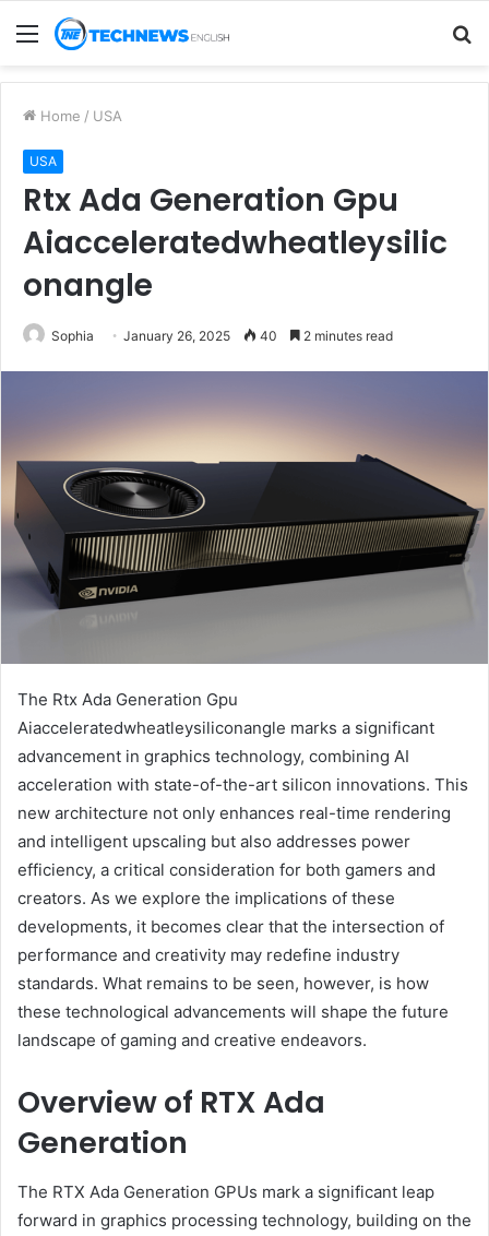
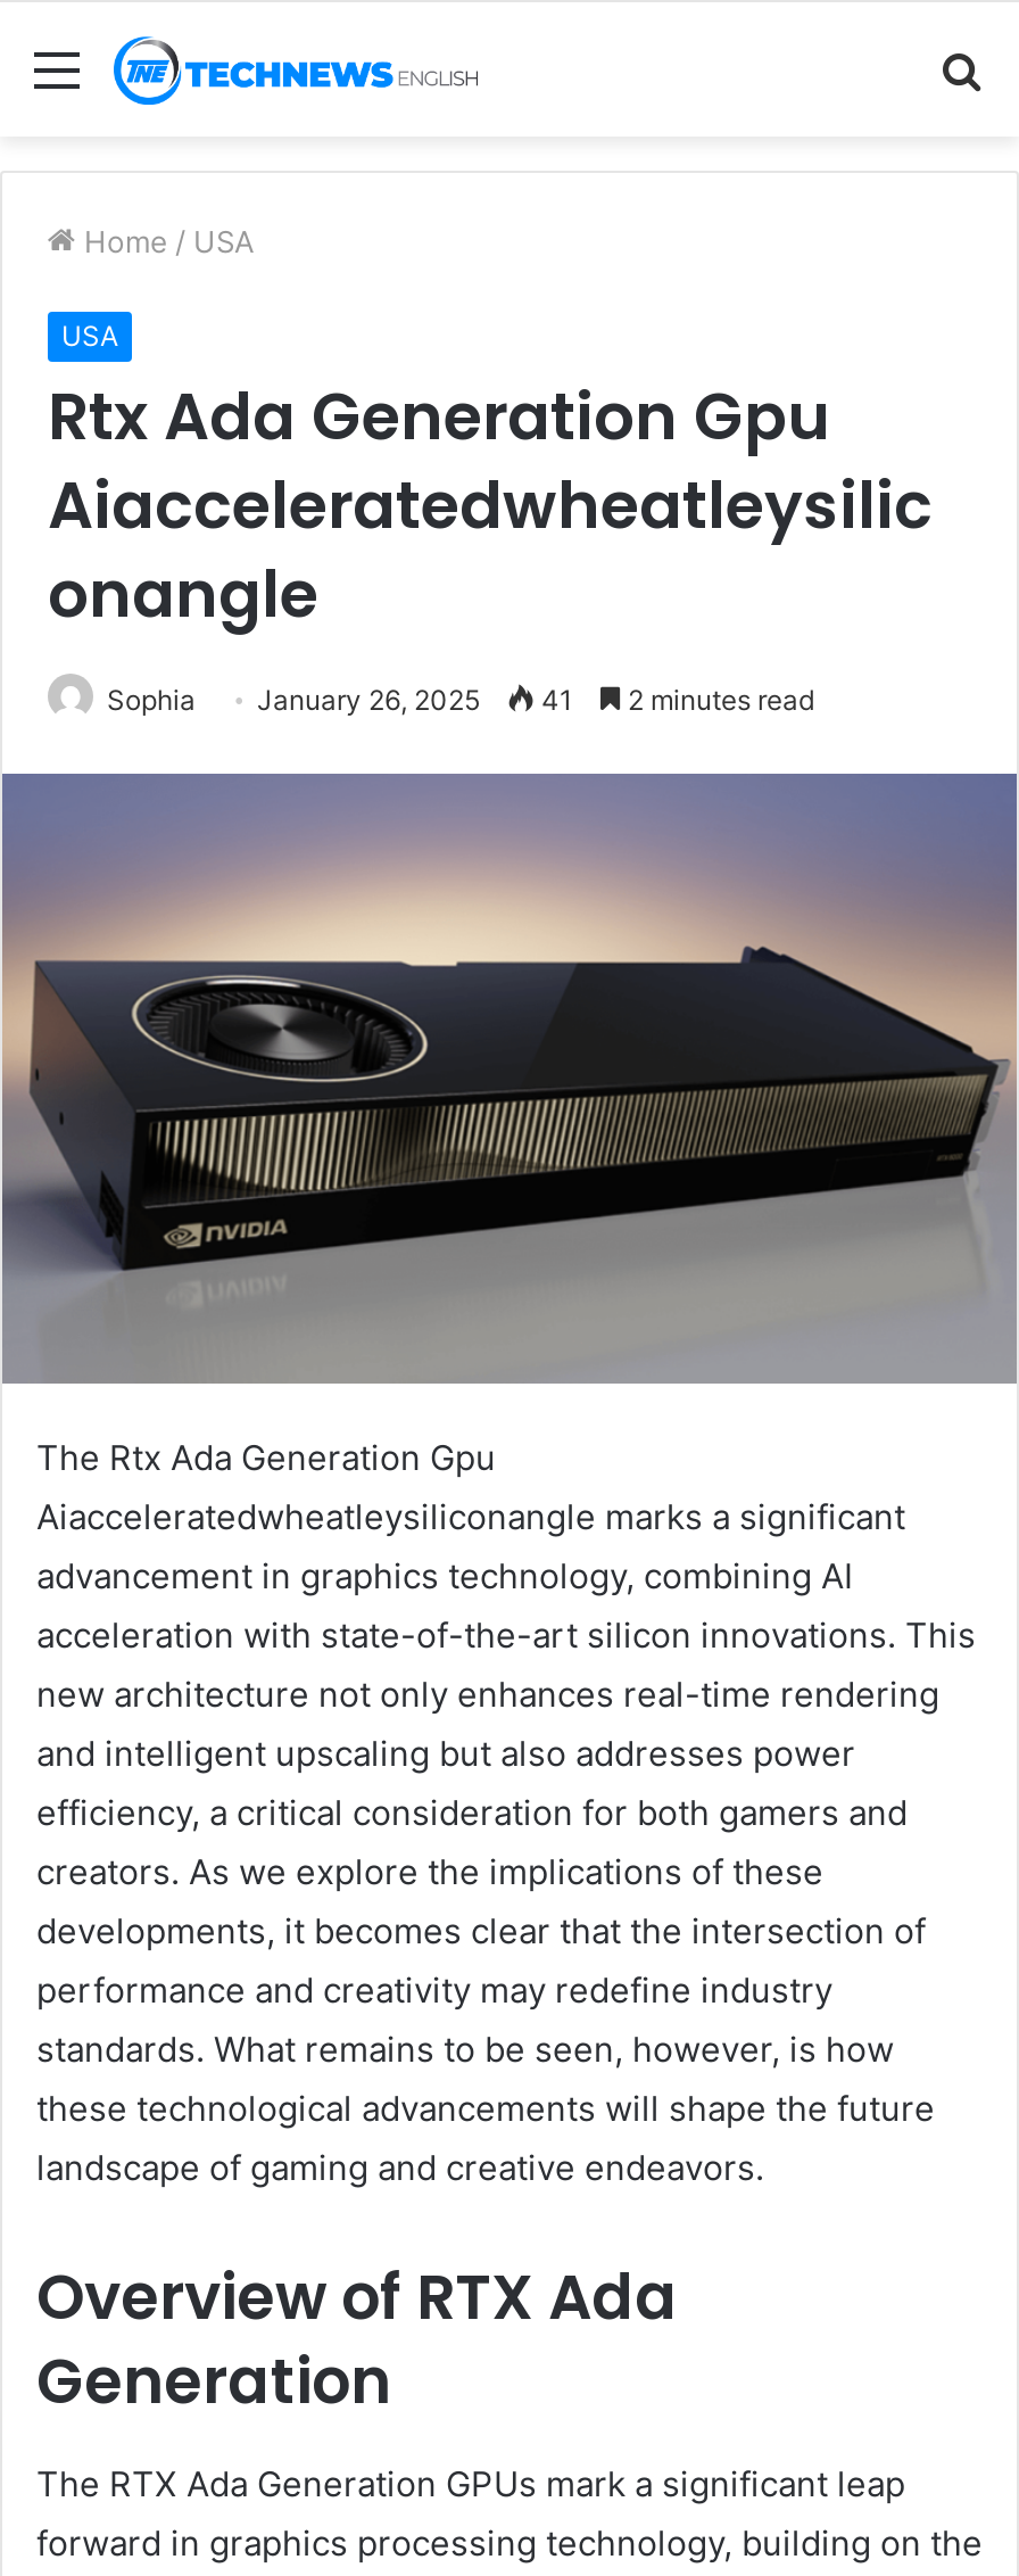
[51,327,393,344] Sophia January 26, 2025 40 2 minutes read -> [107,682,814,716] Sophia January 26, 2025 41 2 minutes read

